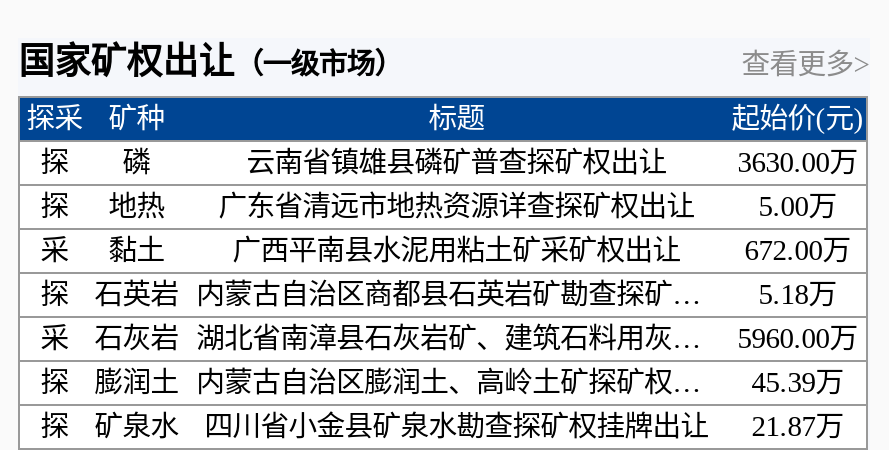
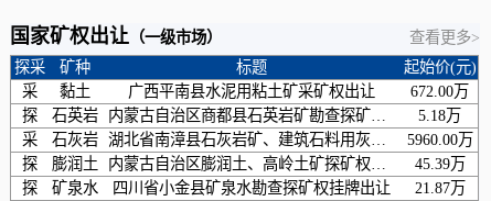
[40,146,857,222] 探 | 磷 | 云南省镇雄县磷矿普查探矿权出让 | 3630.00万 | 探 | 地热 | 广东省清远市地热资源详查探矿权出让 | 5.00万 -> none

